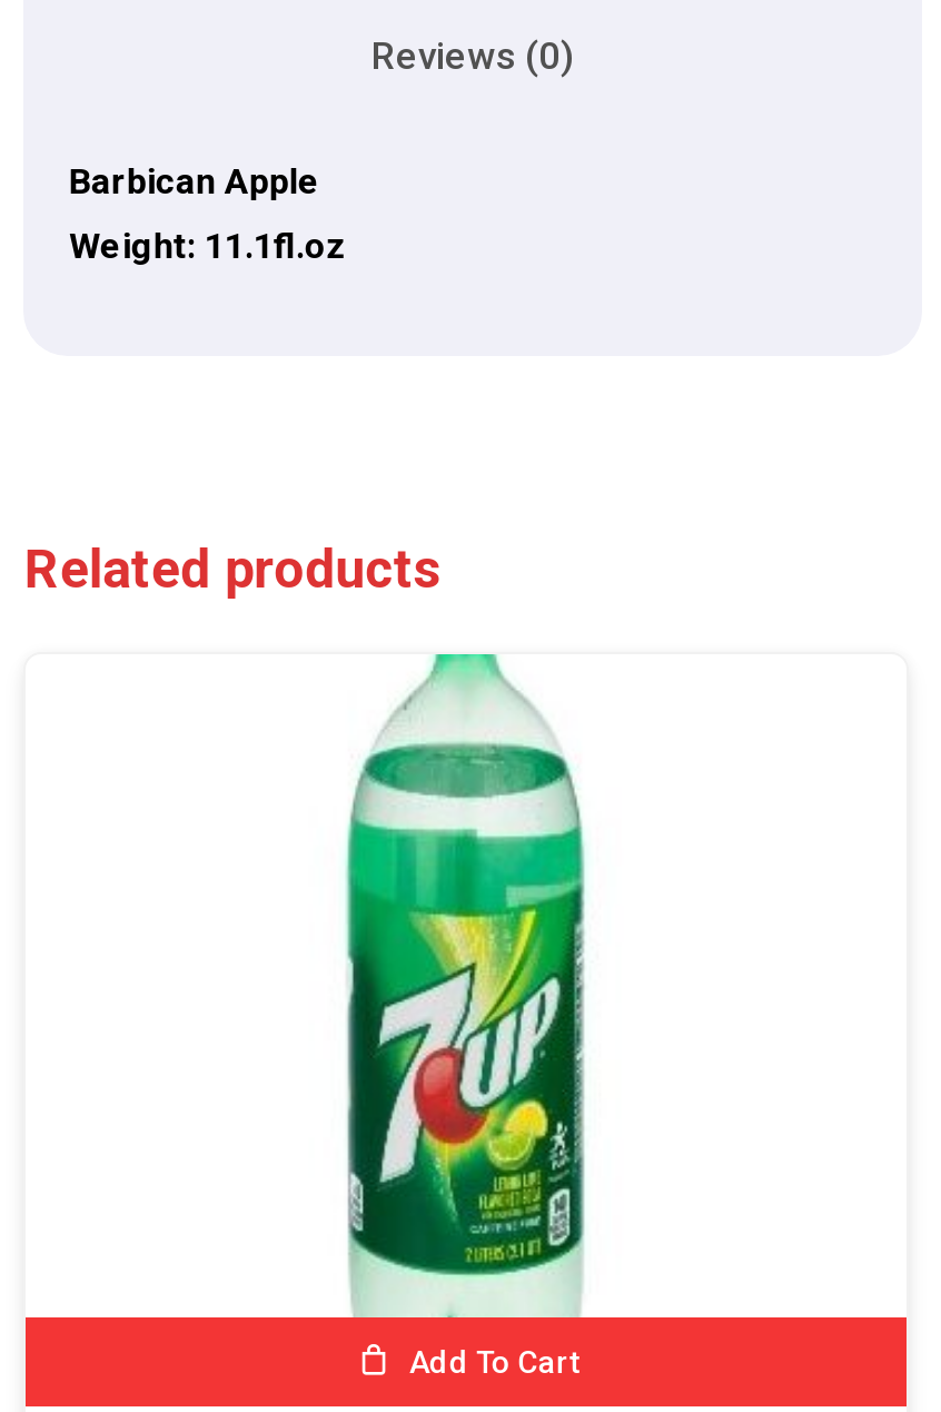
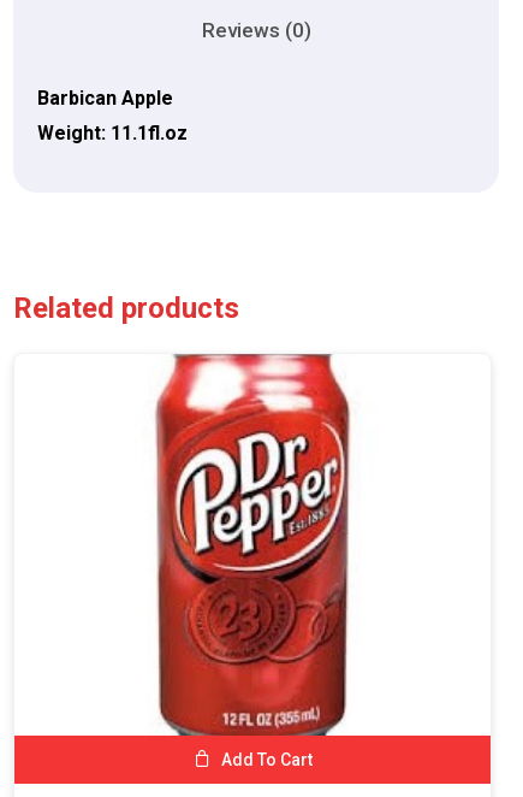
[288,652,646,1320] [image] -> [154,353,351,737] [image]

